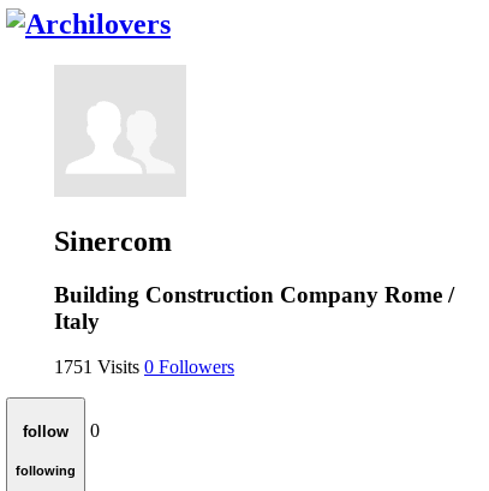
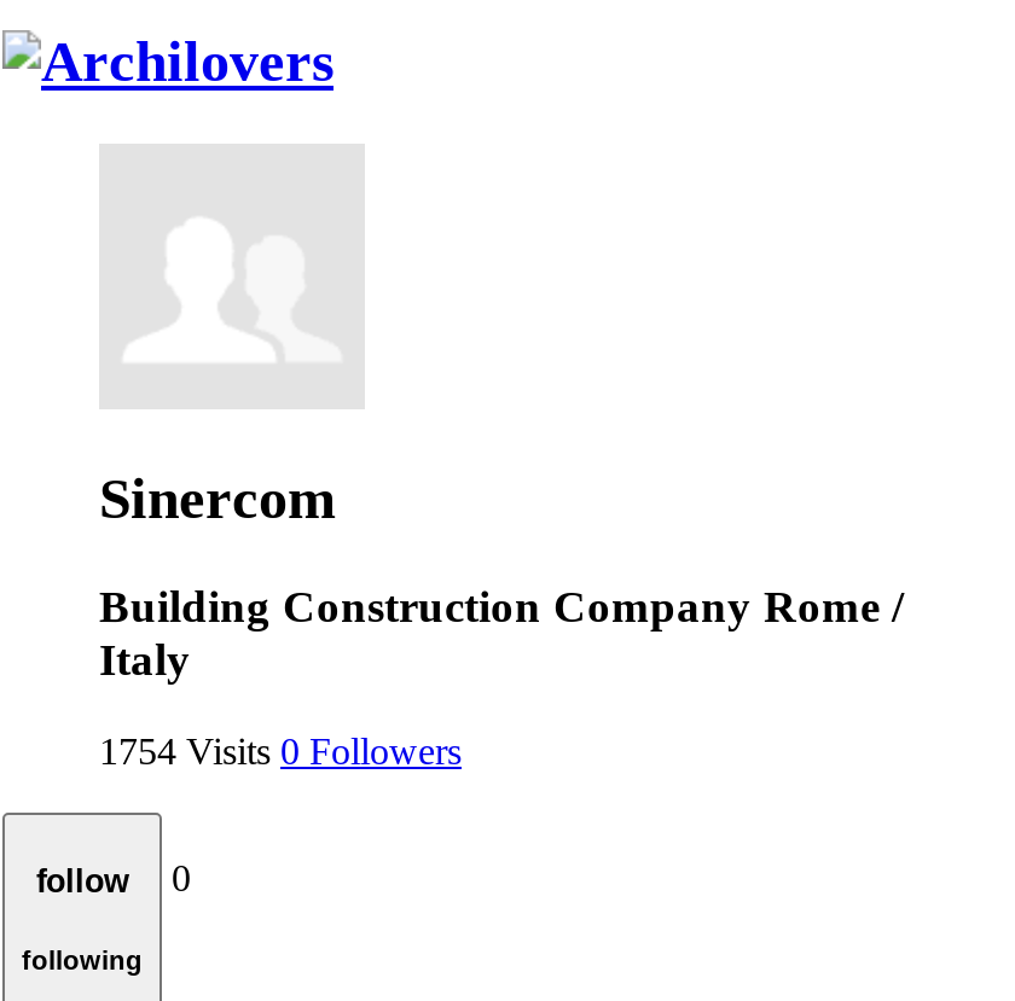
[54,357,234,377] 1751 Visits 0 Followers -> [99,731,462,772] 1754 Visits 0 Followers

